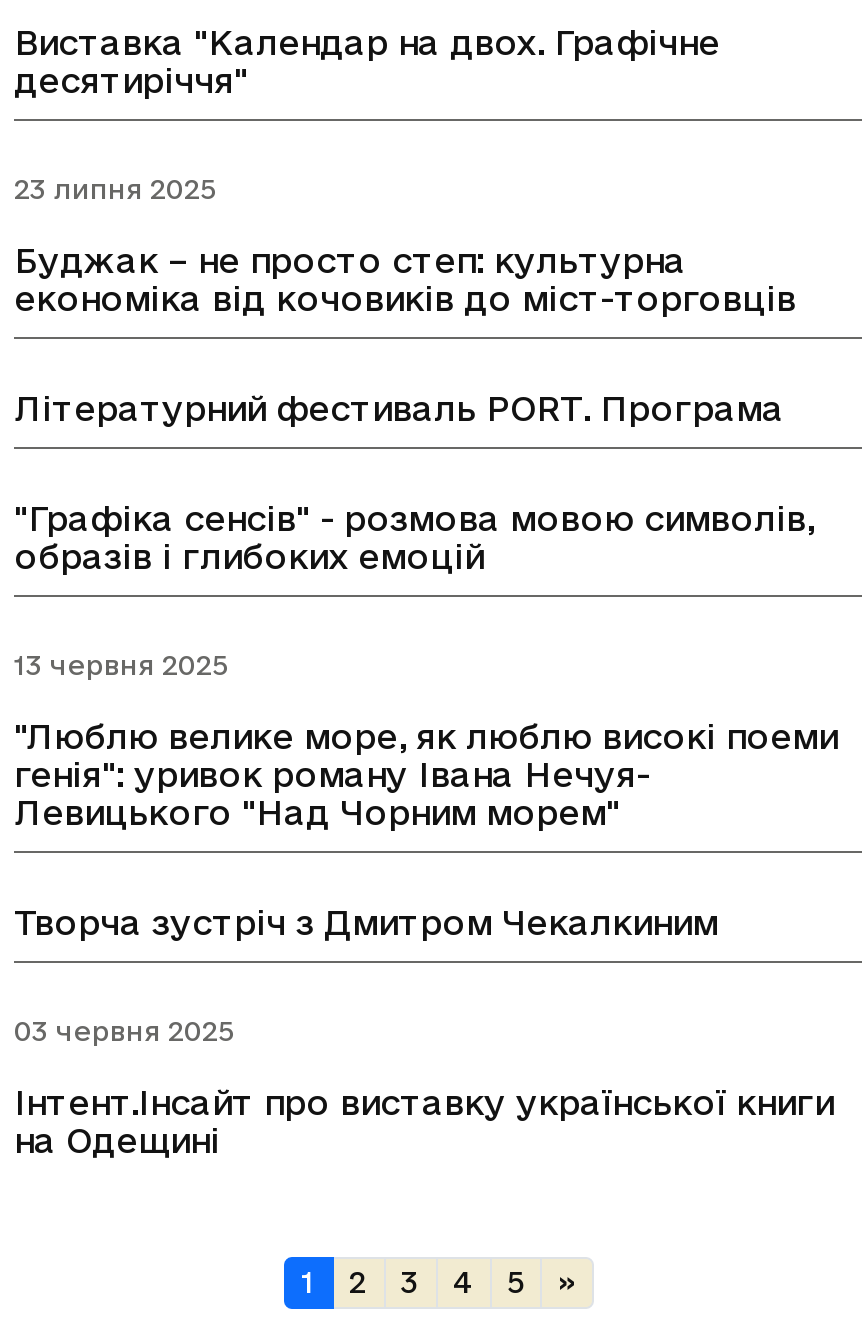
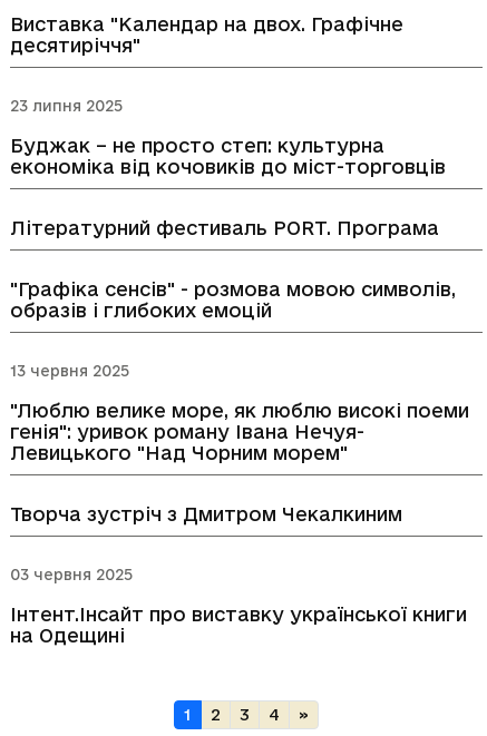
[507,1265,523,1299] 5 -> none

